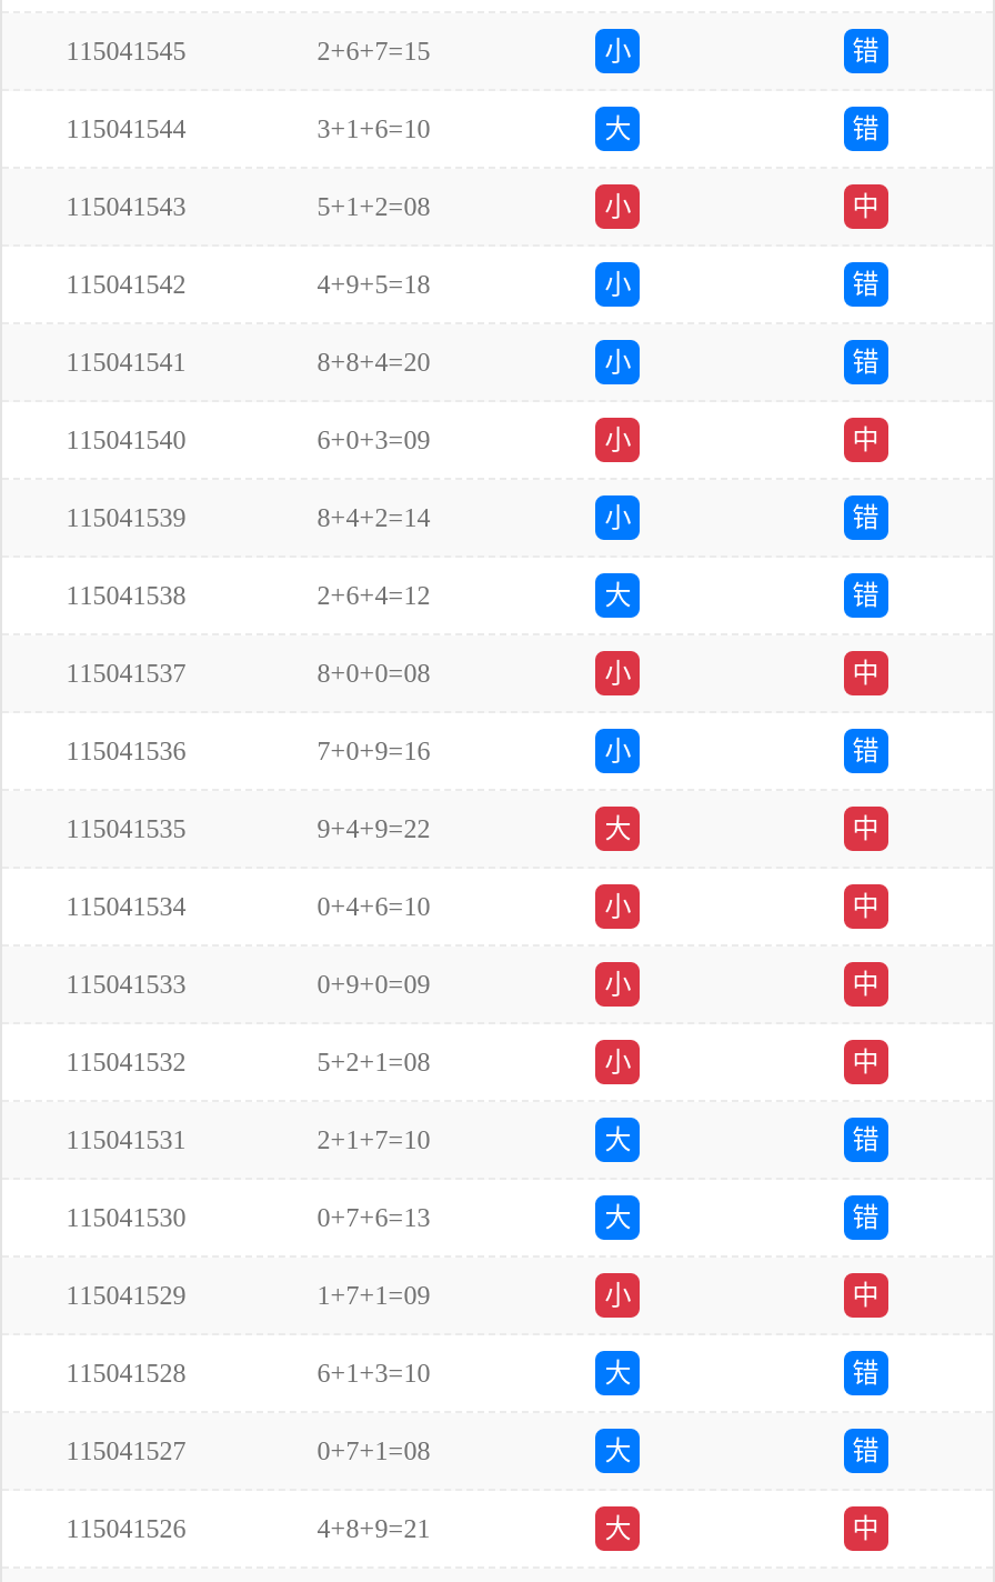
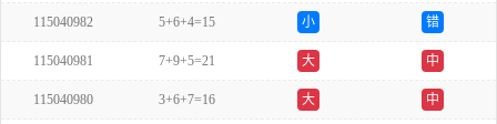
[66,36,186,67] 115041545 -> [33,14,93,30] 115040982
[317,36,430,67] 2+6+7=15 -> [158,14,215,30] 5+6+4=15
[66,113,879,844] 115041544 | 3+1+6=10 | 大 | 错 | 115041543 | 5+1+2=08 | 小 | 中 | 115041542 | 4+9+5=18 | 小 | 错 | 115041541 | 8+8+4=20 | 小 | 错 | 115041540 | 6+0+3=09 | 小 | 中 | 115041539 | 8+4+2=14 | 小 | 错 | 115041538 | 2+6+4=12 | 大 | 错 | 115041537 | 8+0+0=08 | 小 | 中 | 115041536 | 7+0+9=16 | 小 | 错 | 115041535 | 9+4+9=22 -> [33,53,215,69] 115040981 | 7+9+5=21
[66,891,879,1544] 115041534 | 0+4+6=10 | 小 | 中 | 115041533 | 0+9+0=09 | 小 | 中 | 115041532 | 5+2+1=08 | 小 | 中 | 115041531 | 2+1+7=10 | 大 | 错 | 115041530 | 0+7+6=13 | 大 | 错 | 115041529 | 1+7+1=09 | 小 | 中 | 115041528 | 6+1+3=10 | 大 | 错 | 115041527 | 0+7+1=08 | 大 | 错 | 115041526 | 4+8+9=21 -> [33,92,215,107] 115040980 | 3+6+7=16

